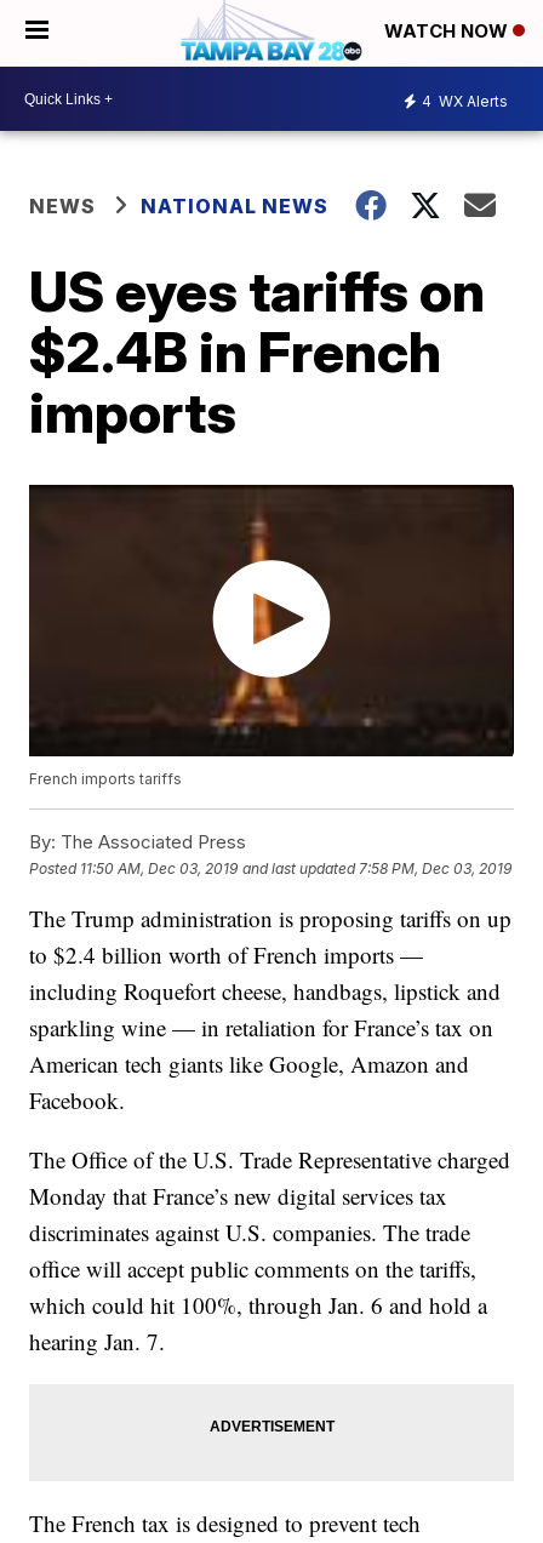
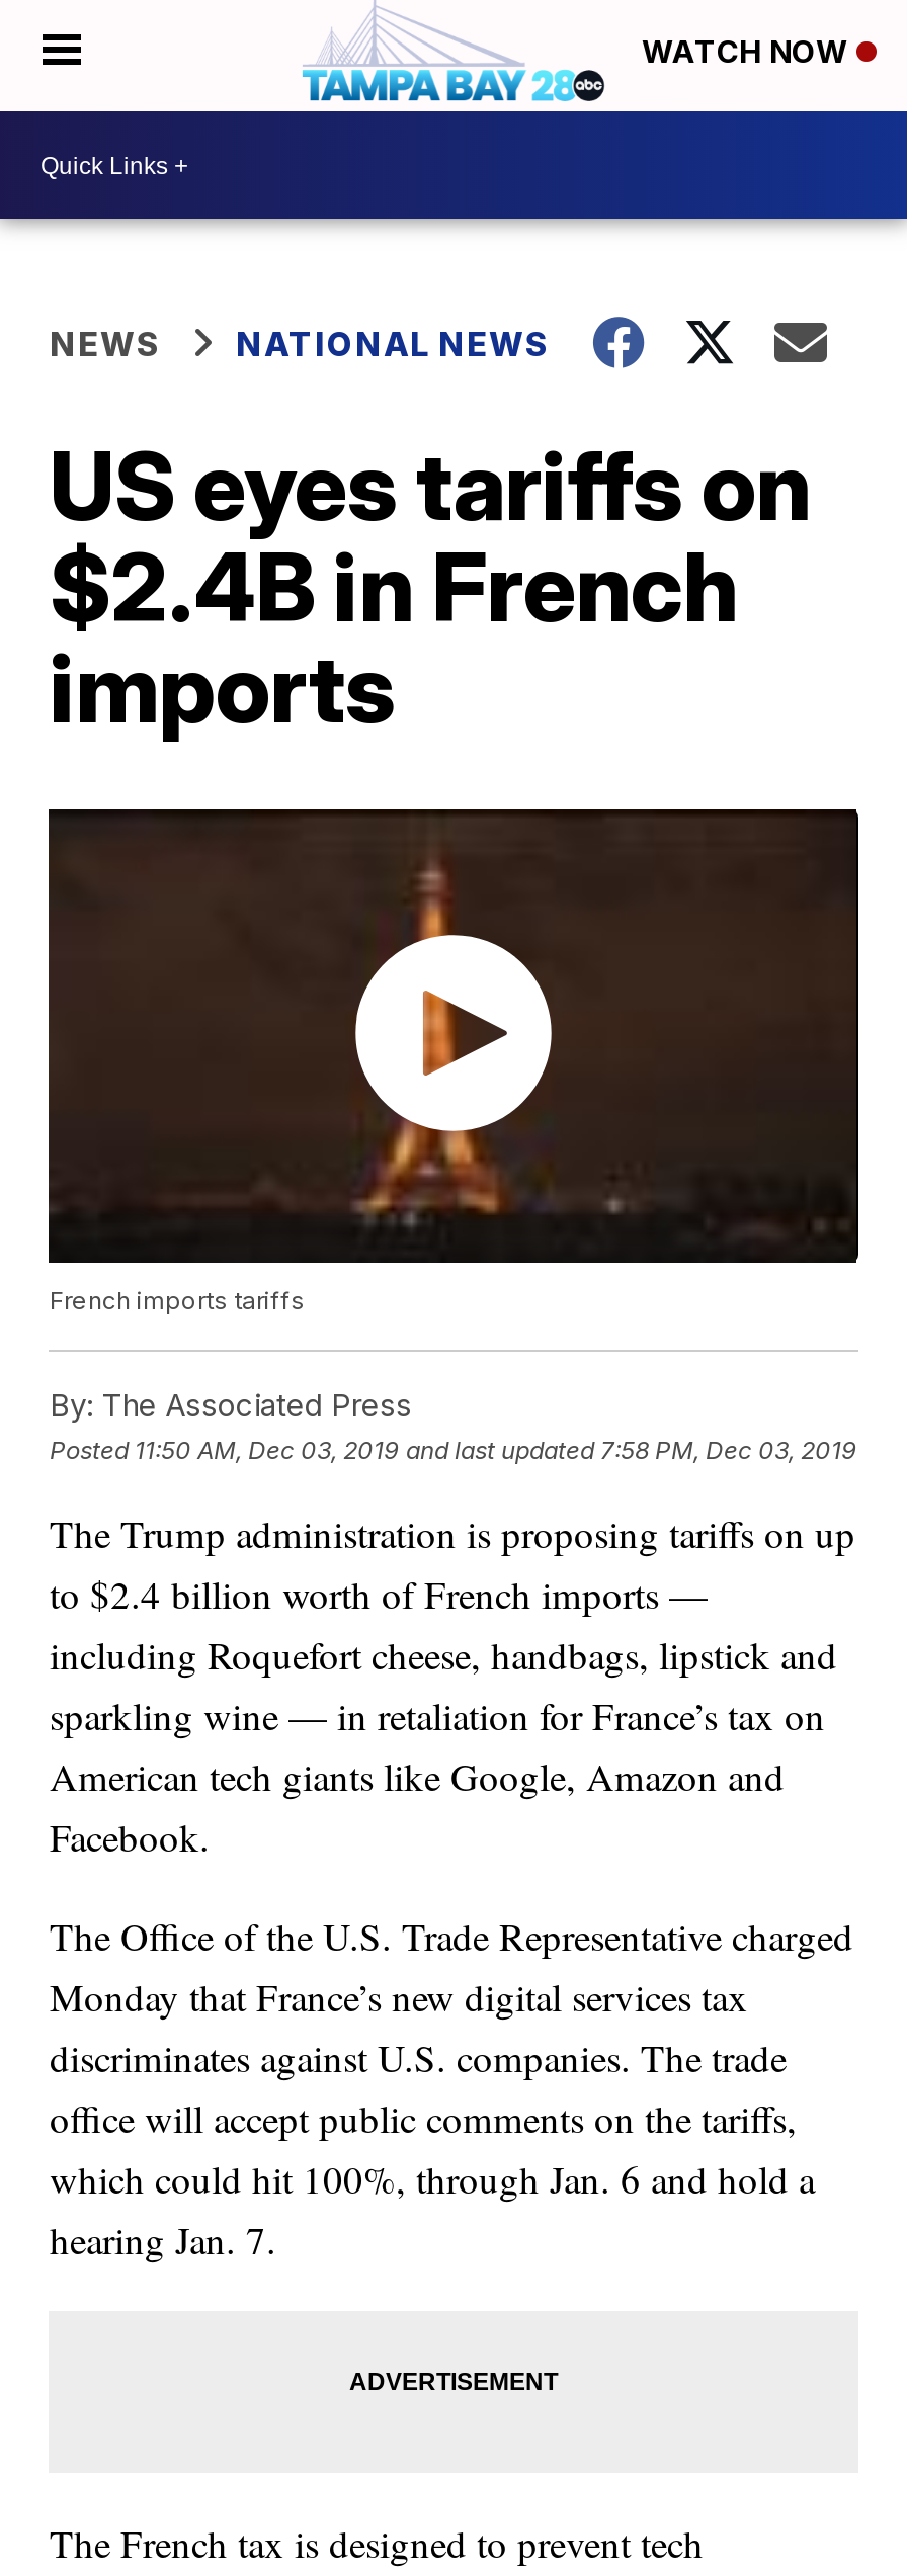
[422,92,508,110] 4 WX Alerts -> none

